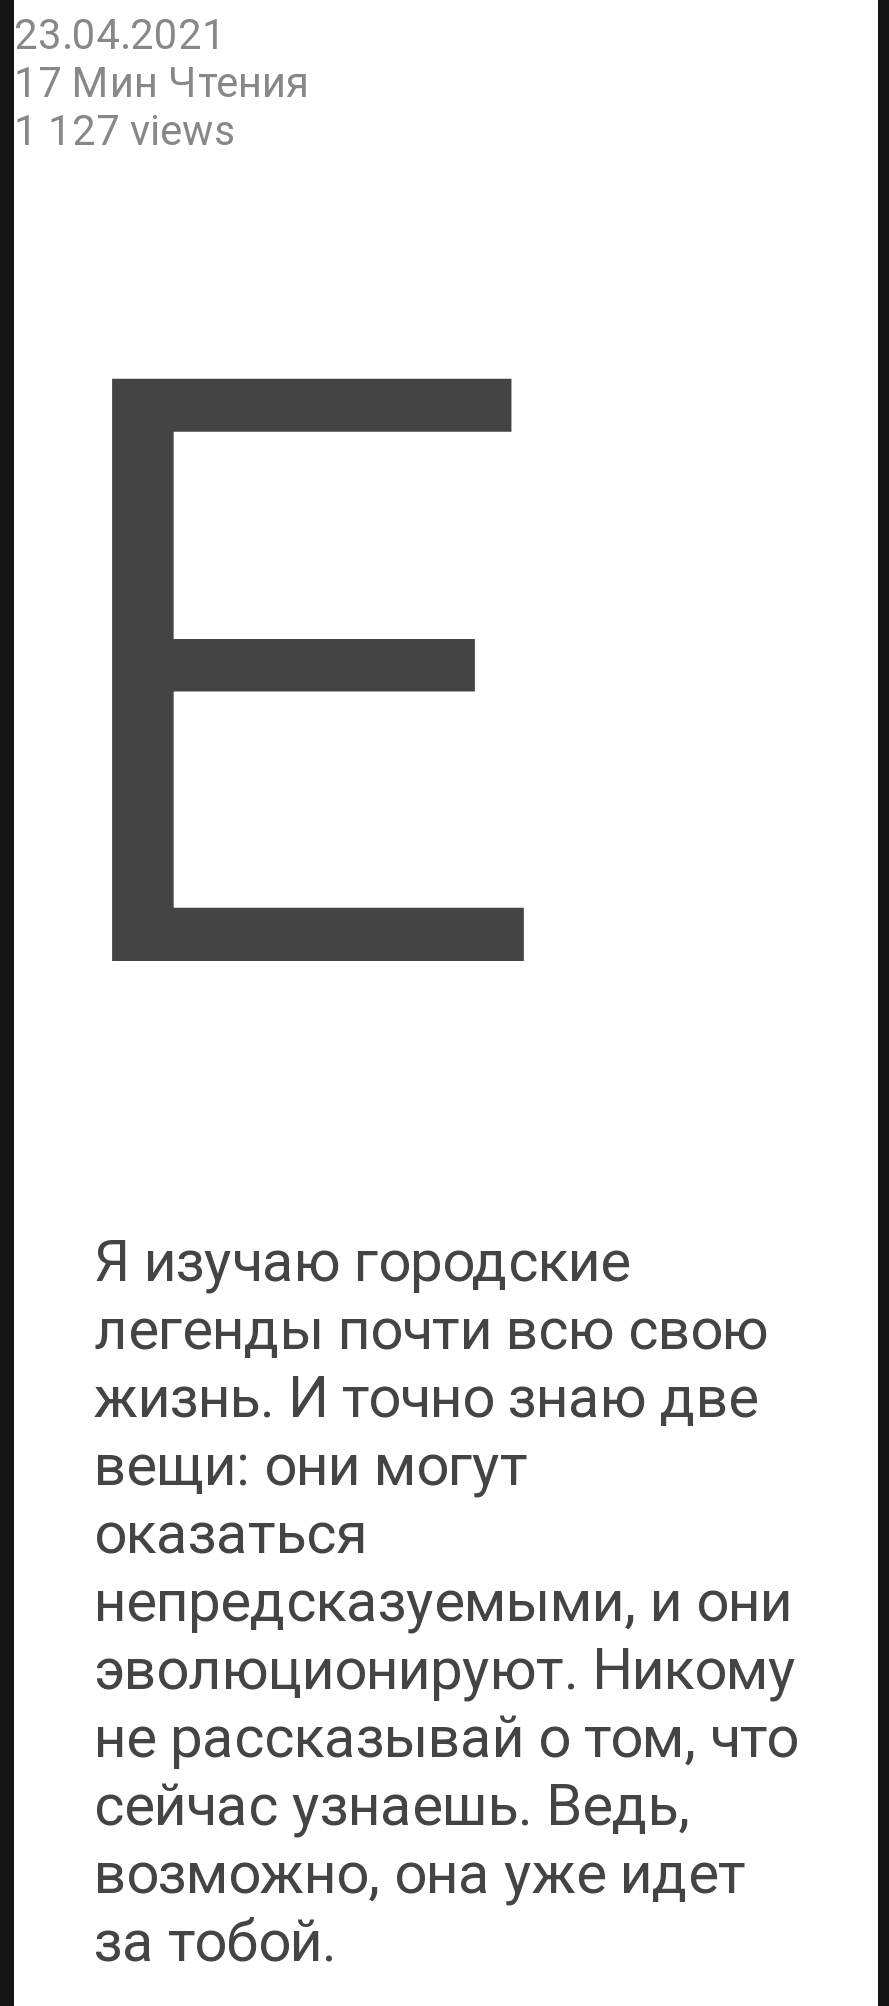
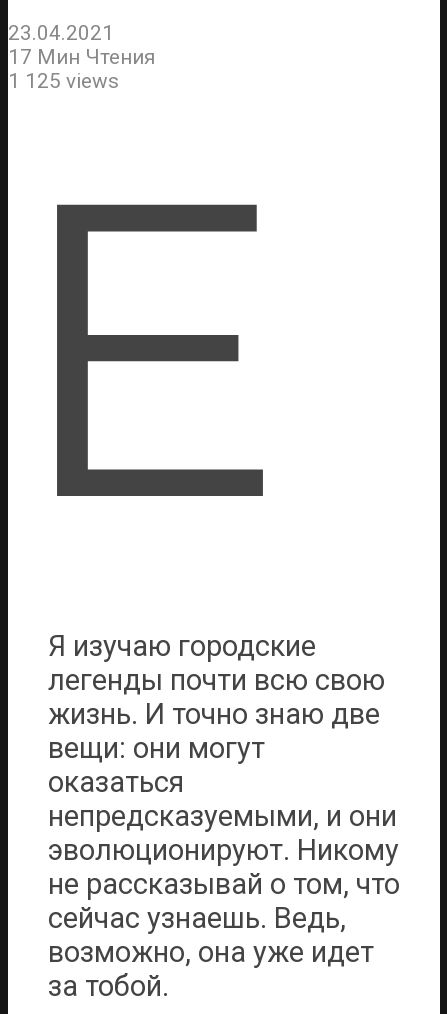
[14,108,236,156] 1 127 views -> [8,69,119,93] 1 125 views

